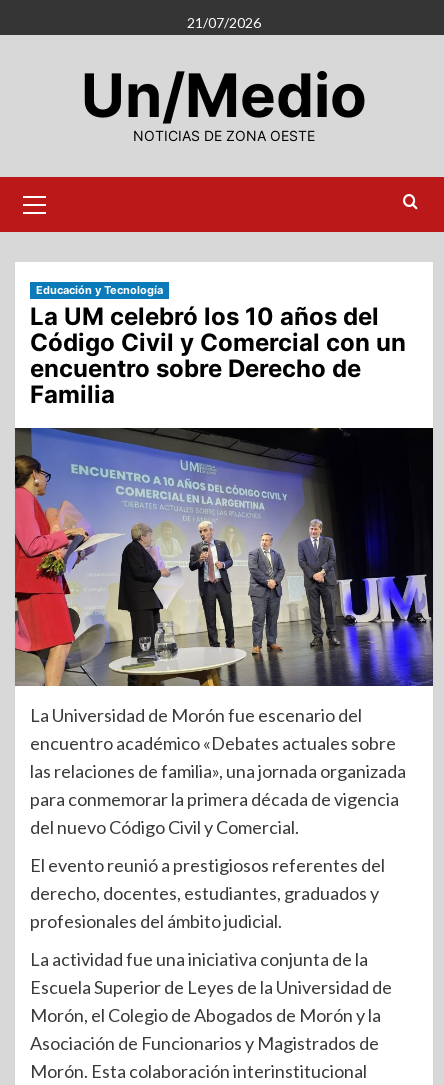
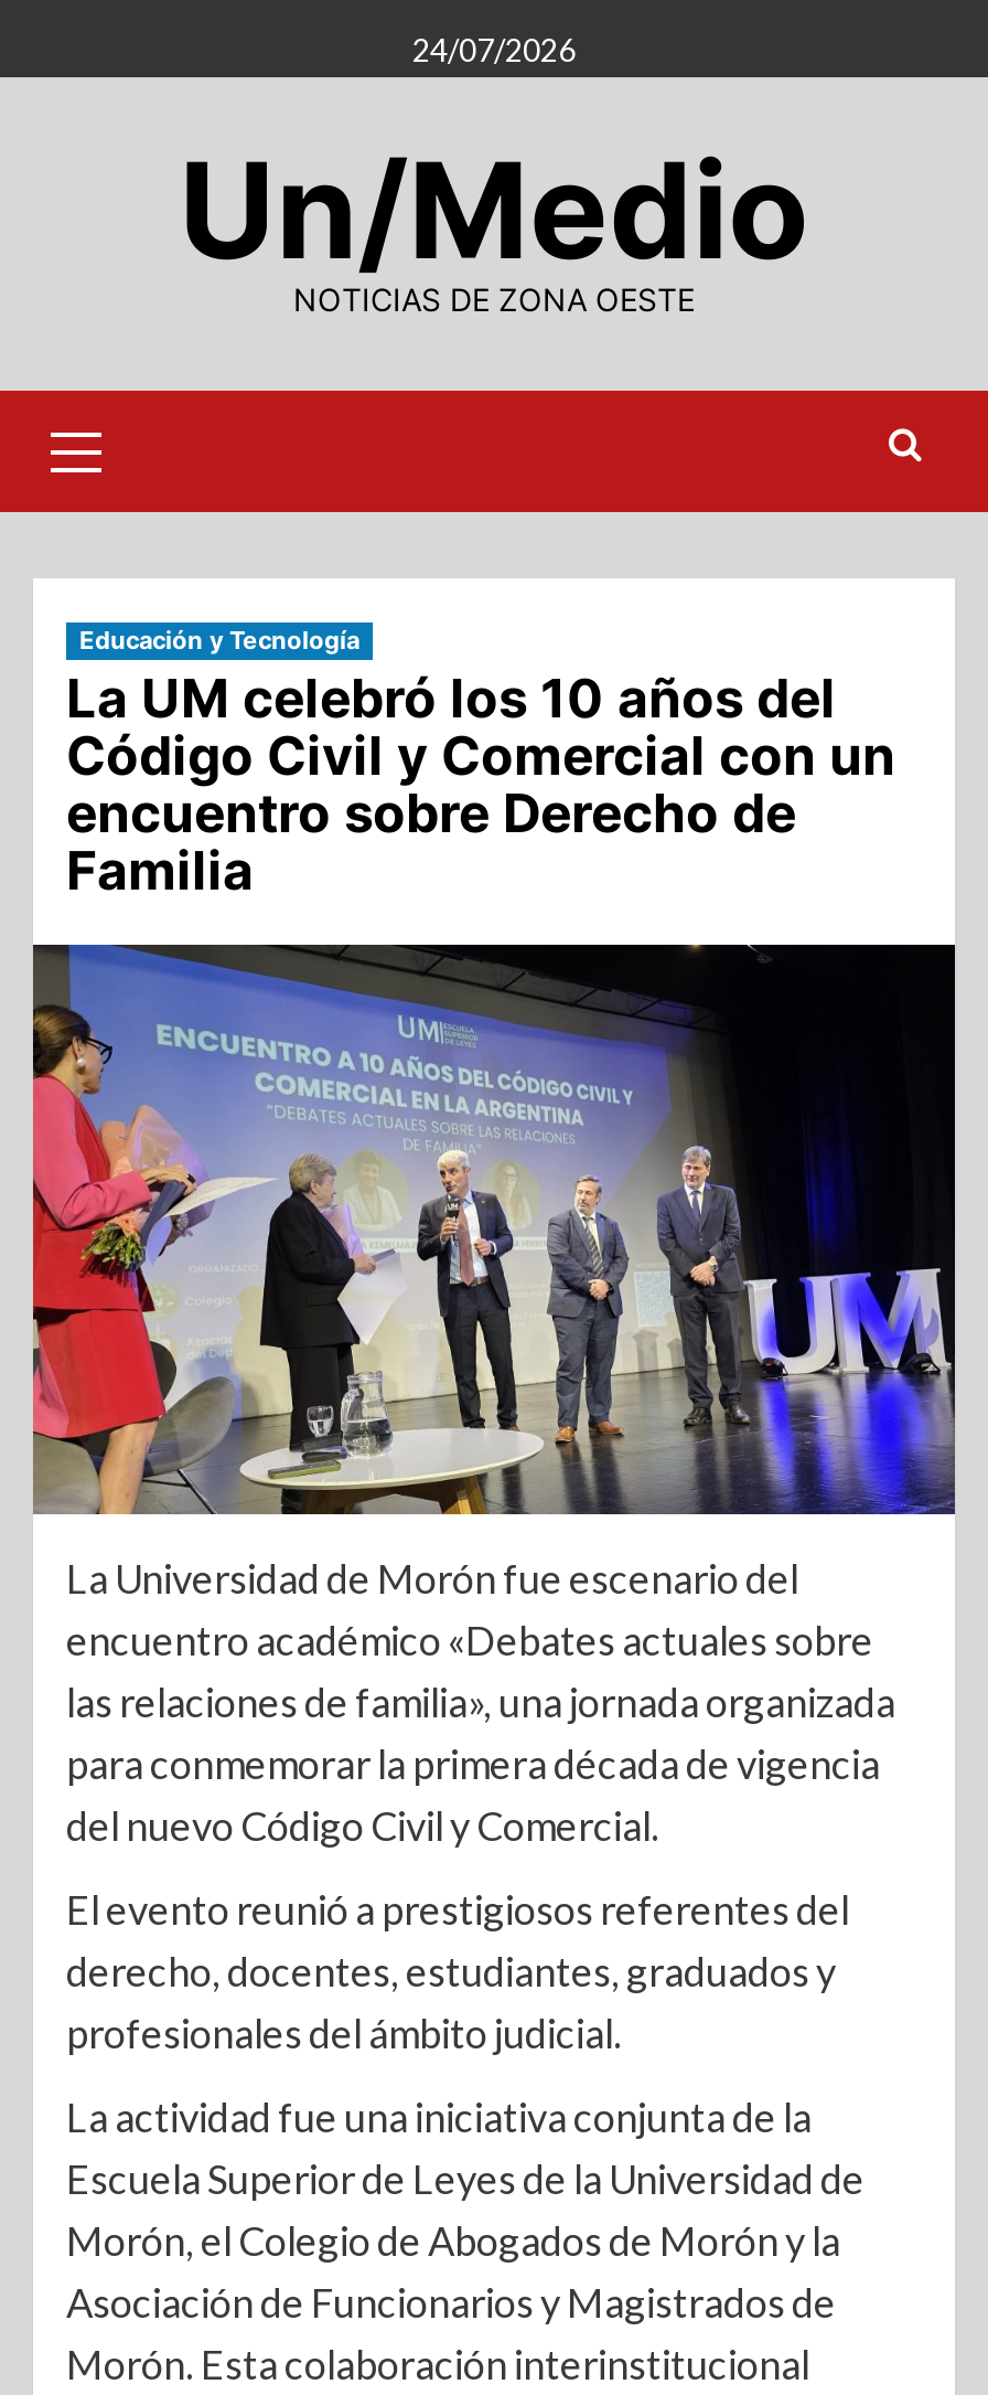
[187,14,261,31] 21/07/2026 -> [412,31,576,68] 24/07/2026

